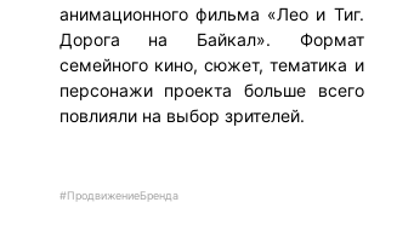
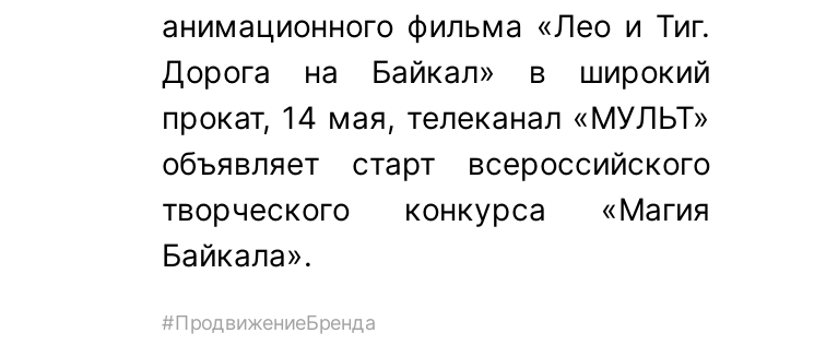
[59,29,364,126] Дорога на Байкал». Формат | семейного кино, сюжет, тематика и | персонажи проекта больше всего | повлияли на выбор зрителей. -> [162,52,710,273] Дорога на Байкал» в широкий | прокат, 14 мая, телеканал «МУЛЬТ» | объявляет старт всероссийского | творческого конкурса «Магия | Байкала».

